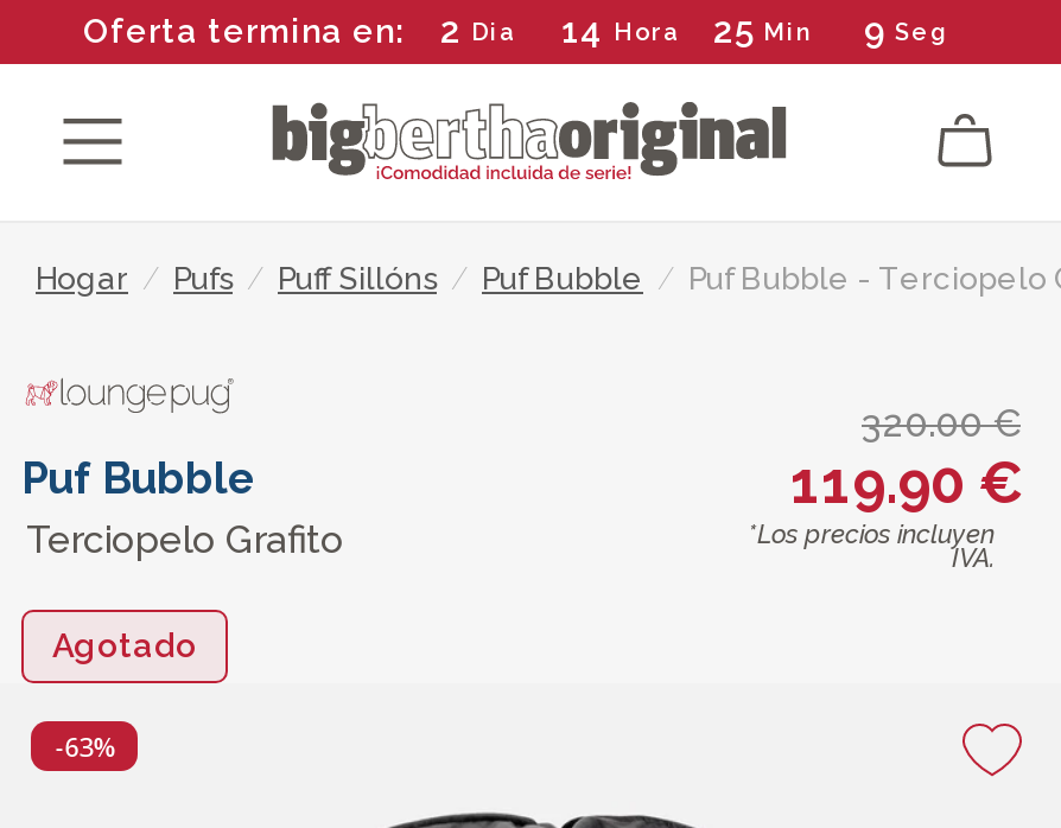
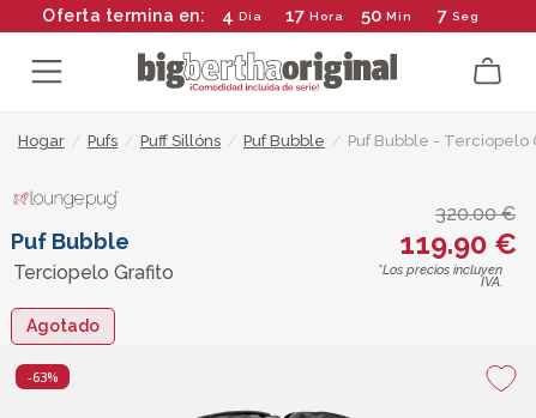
[440,9,519,52] 2 Dia -> [222,5,263,26] 4 Dia
[561,9,682,52] 14 Hora -> [285,5,344,26] 17 Hora
[713,9,815,52] 25 Min -> [360,5,412,26] 50 Min

